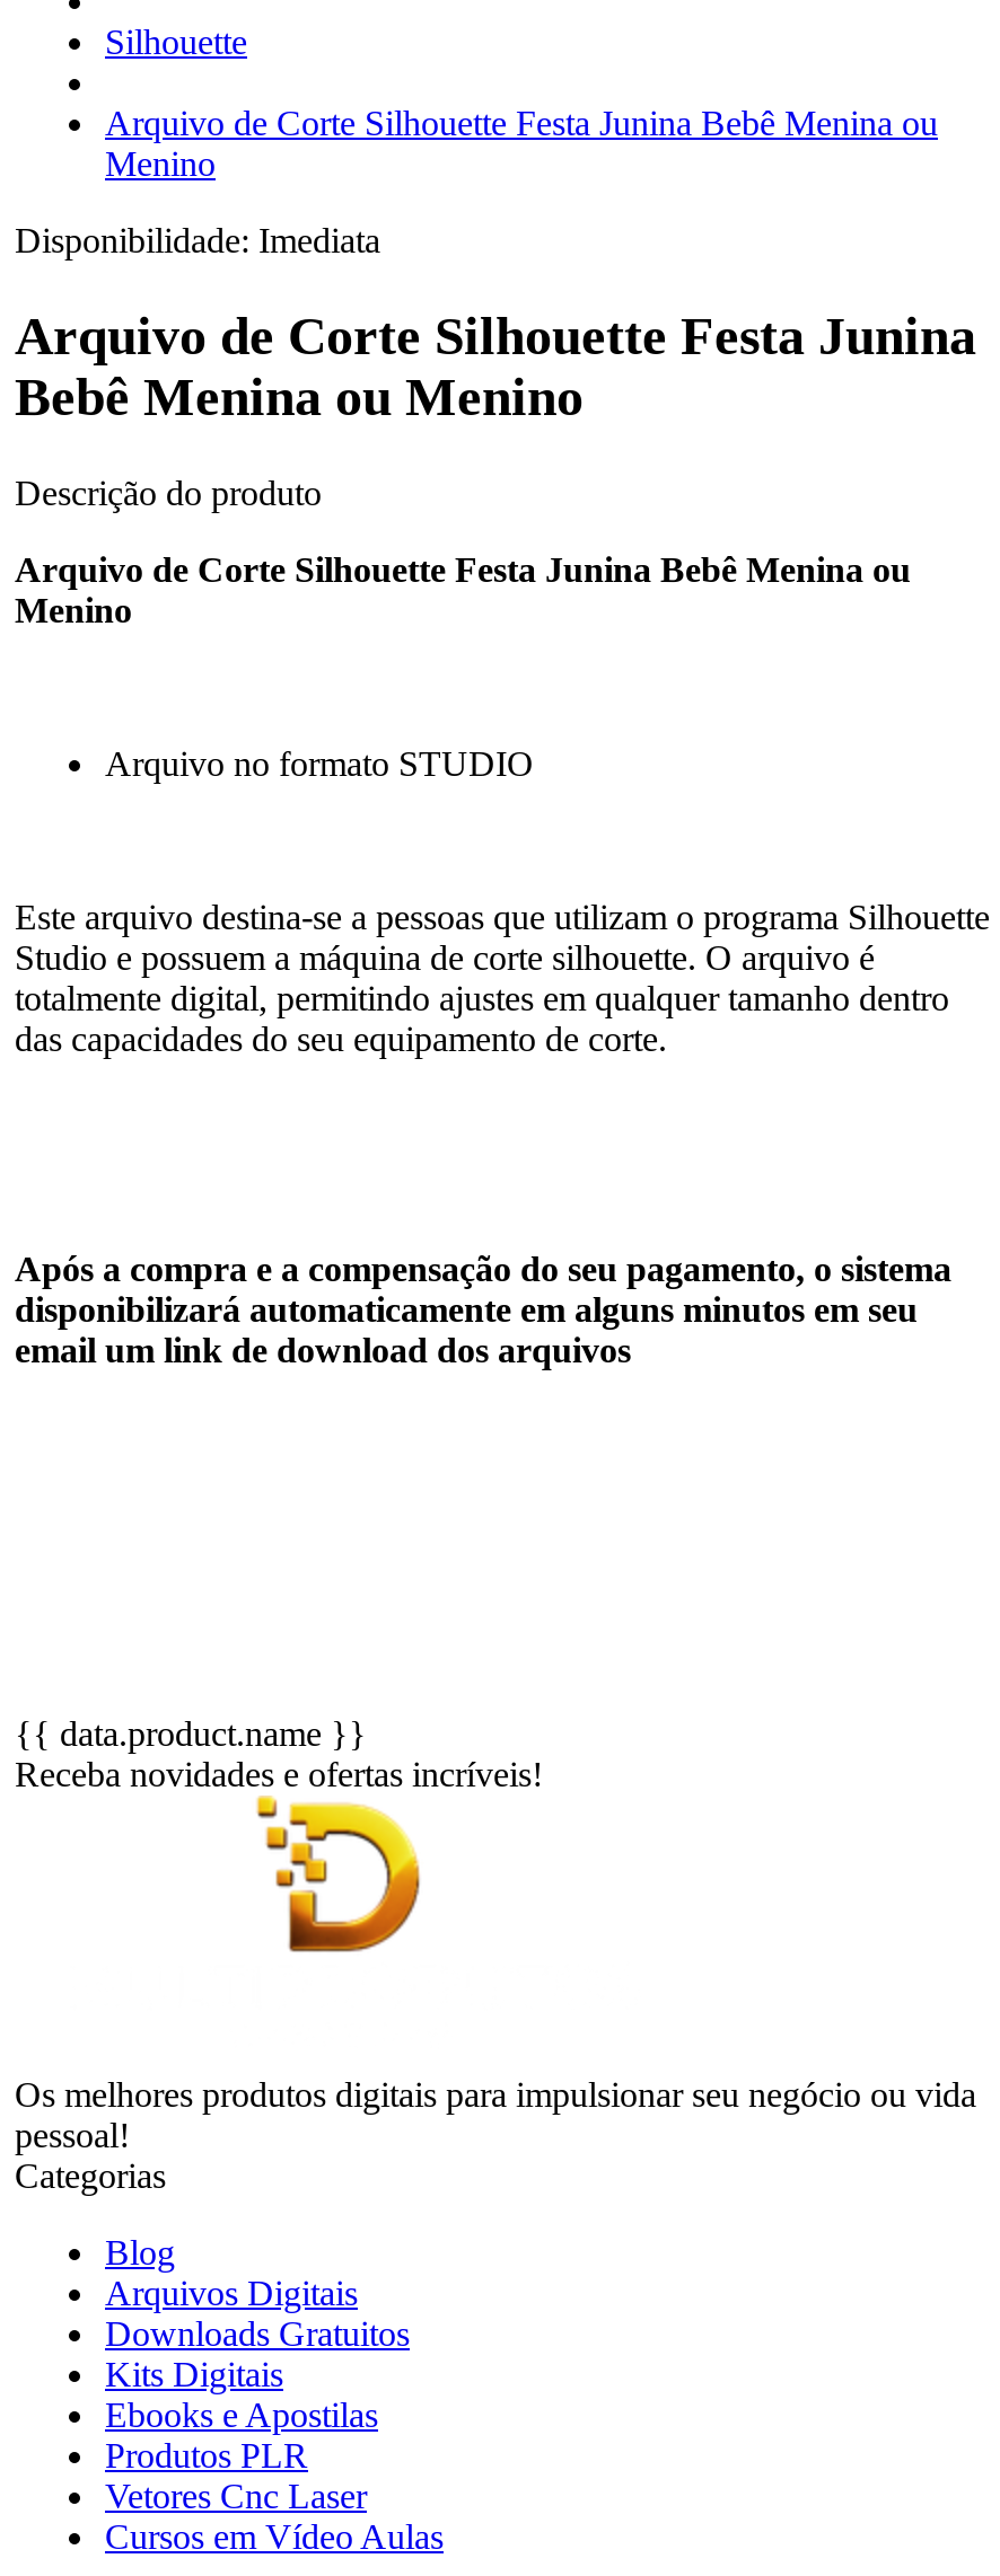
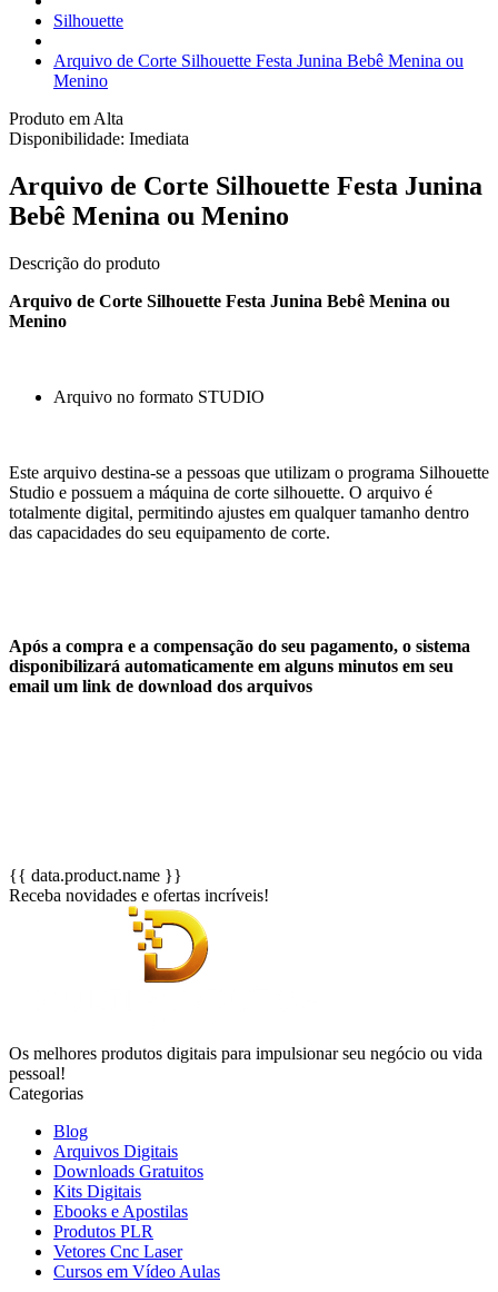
none -> [9,109,123,128] Produto em Alta

